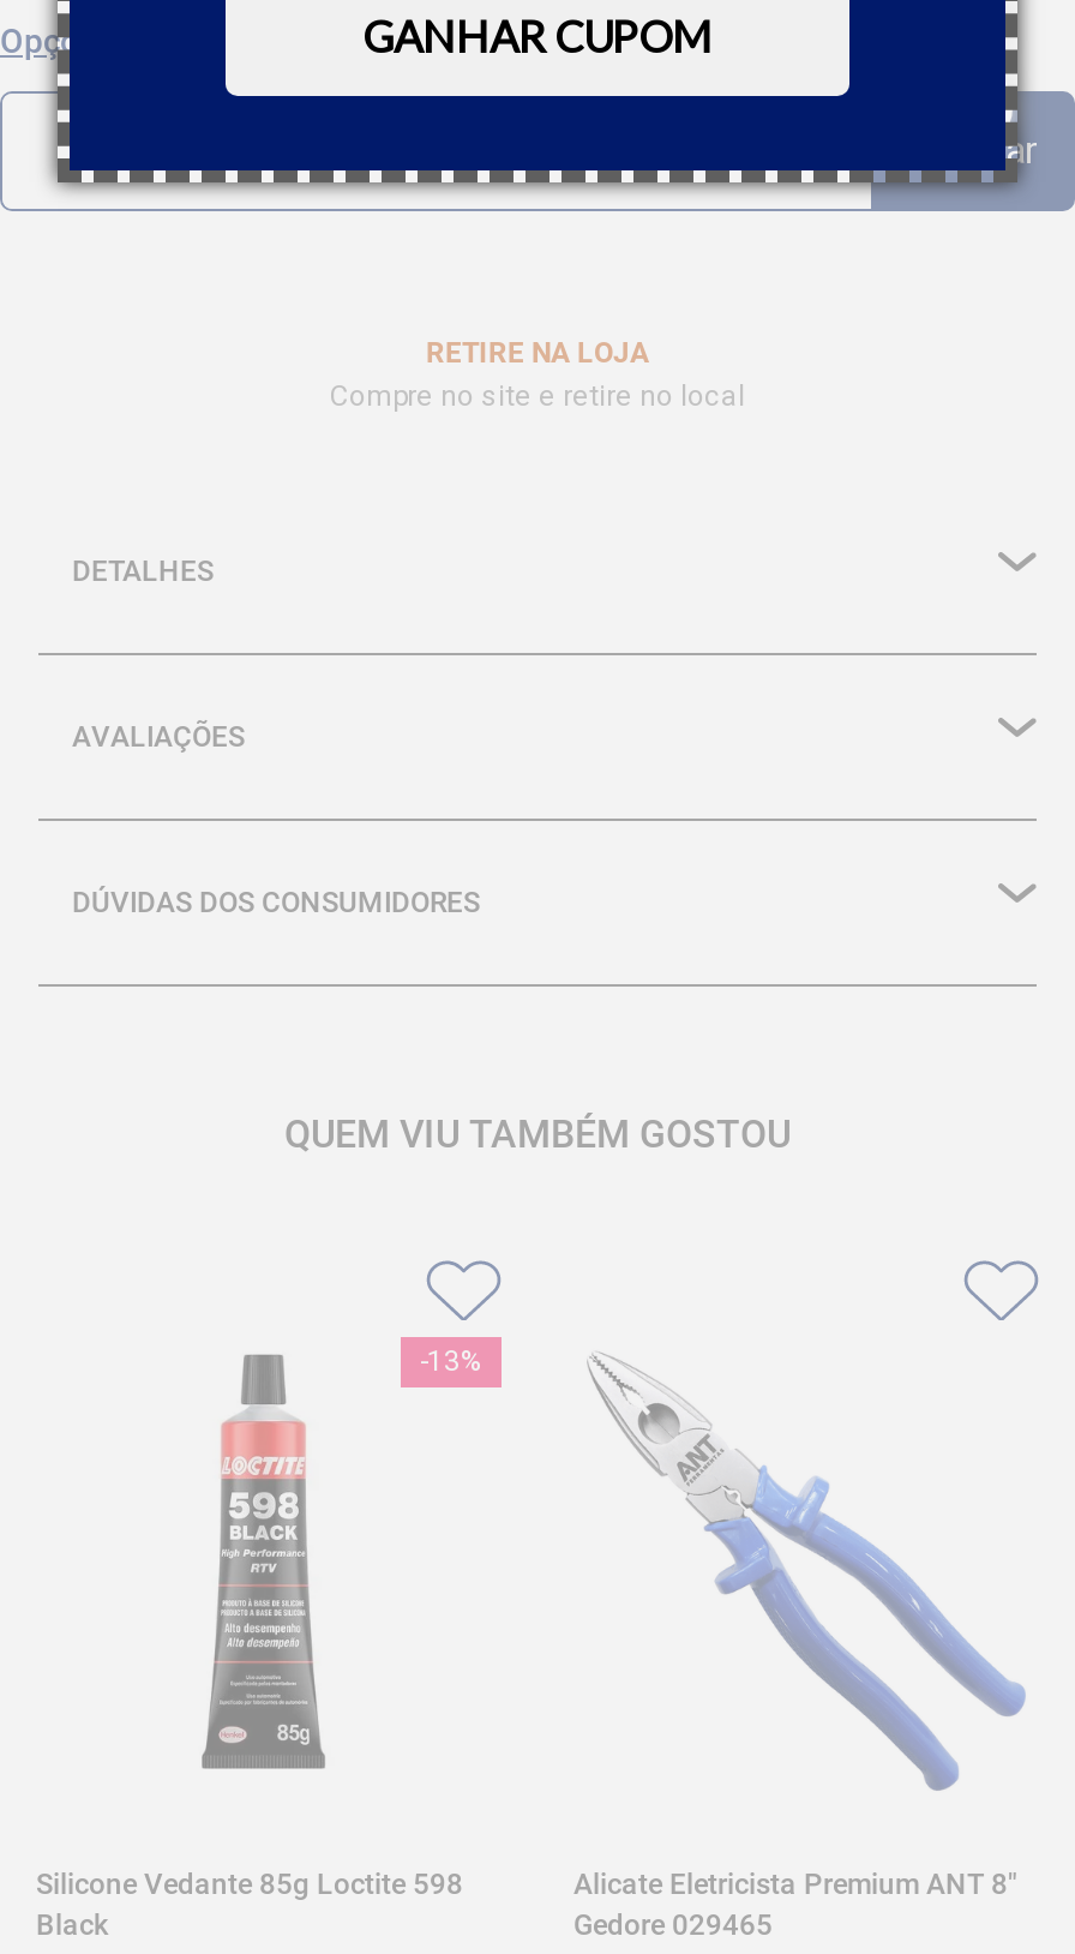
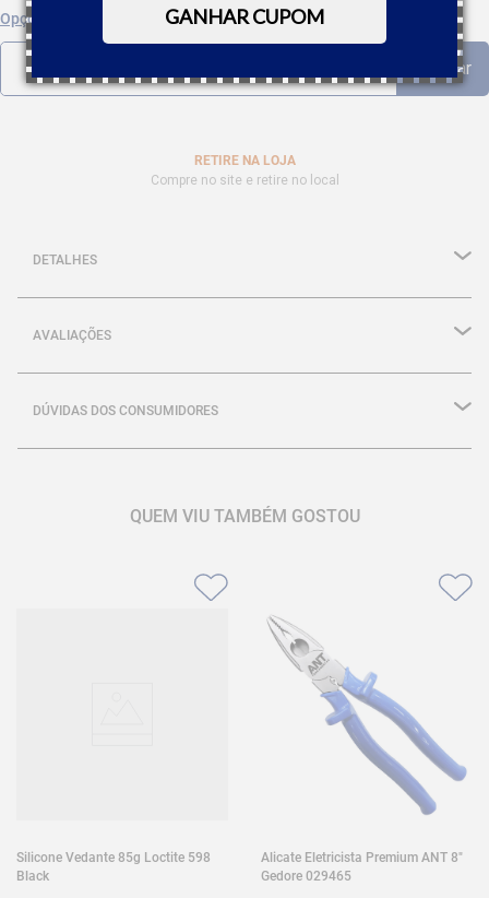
[202,1345,482,1769] [image] | -13% -> none

